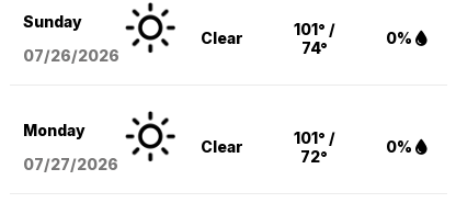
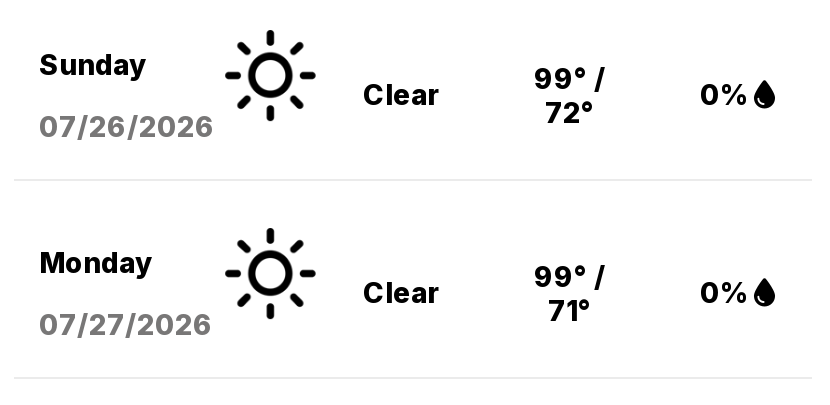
[294,20,335,39] 101° / -> [534,62,606,96] 99° /
[301,39,328,58] 74° -> [545,96,595,130] 72°
[294,129,335,148] 101° / -> [534,260,606,294] 99° /
[301,148,328,166] 72° -> [548,294,592,328] 71°

